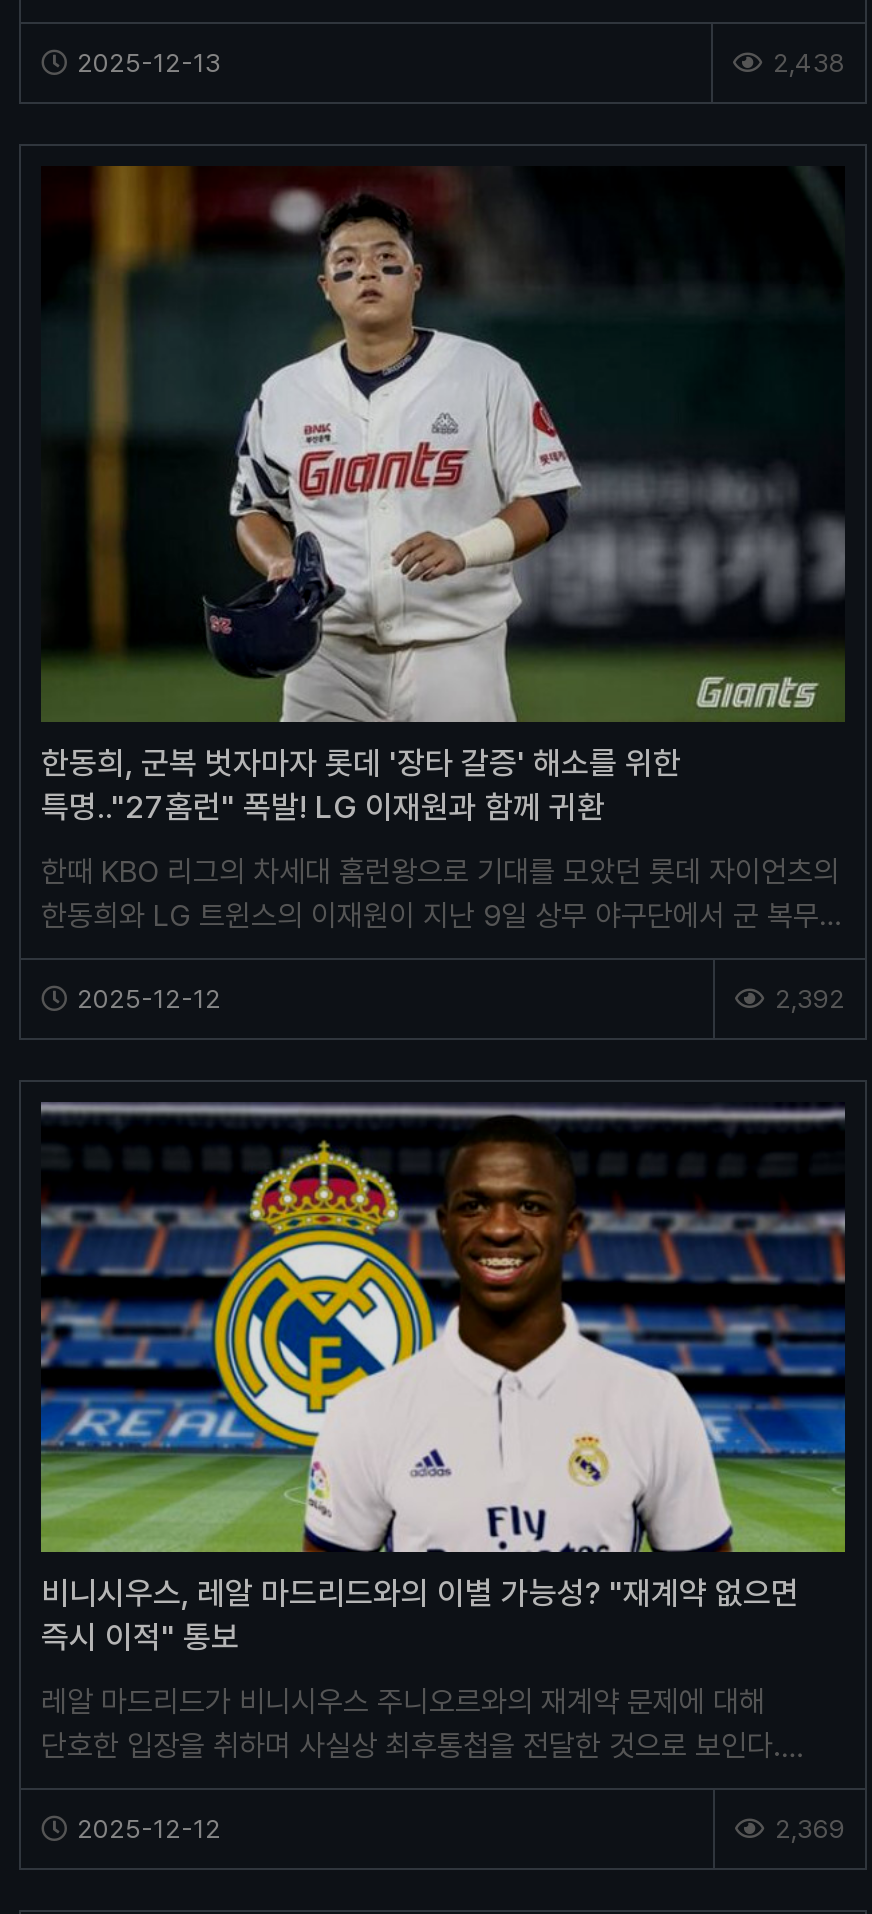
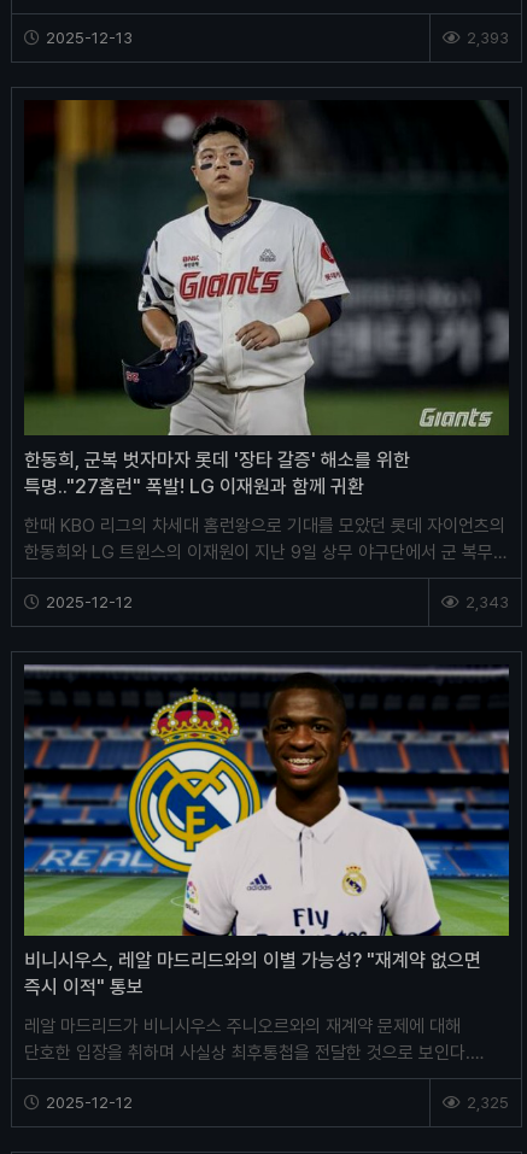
[773,47,845,77] 2,438 -> [467,28,509,46] 2,393
[775,983,845,1013] 2,392 -> [465,593,509,611] 2,343
[775,1815,845,1845] 2,369 -> [467,1094,509,1112] 2,325

